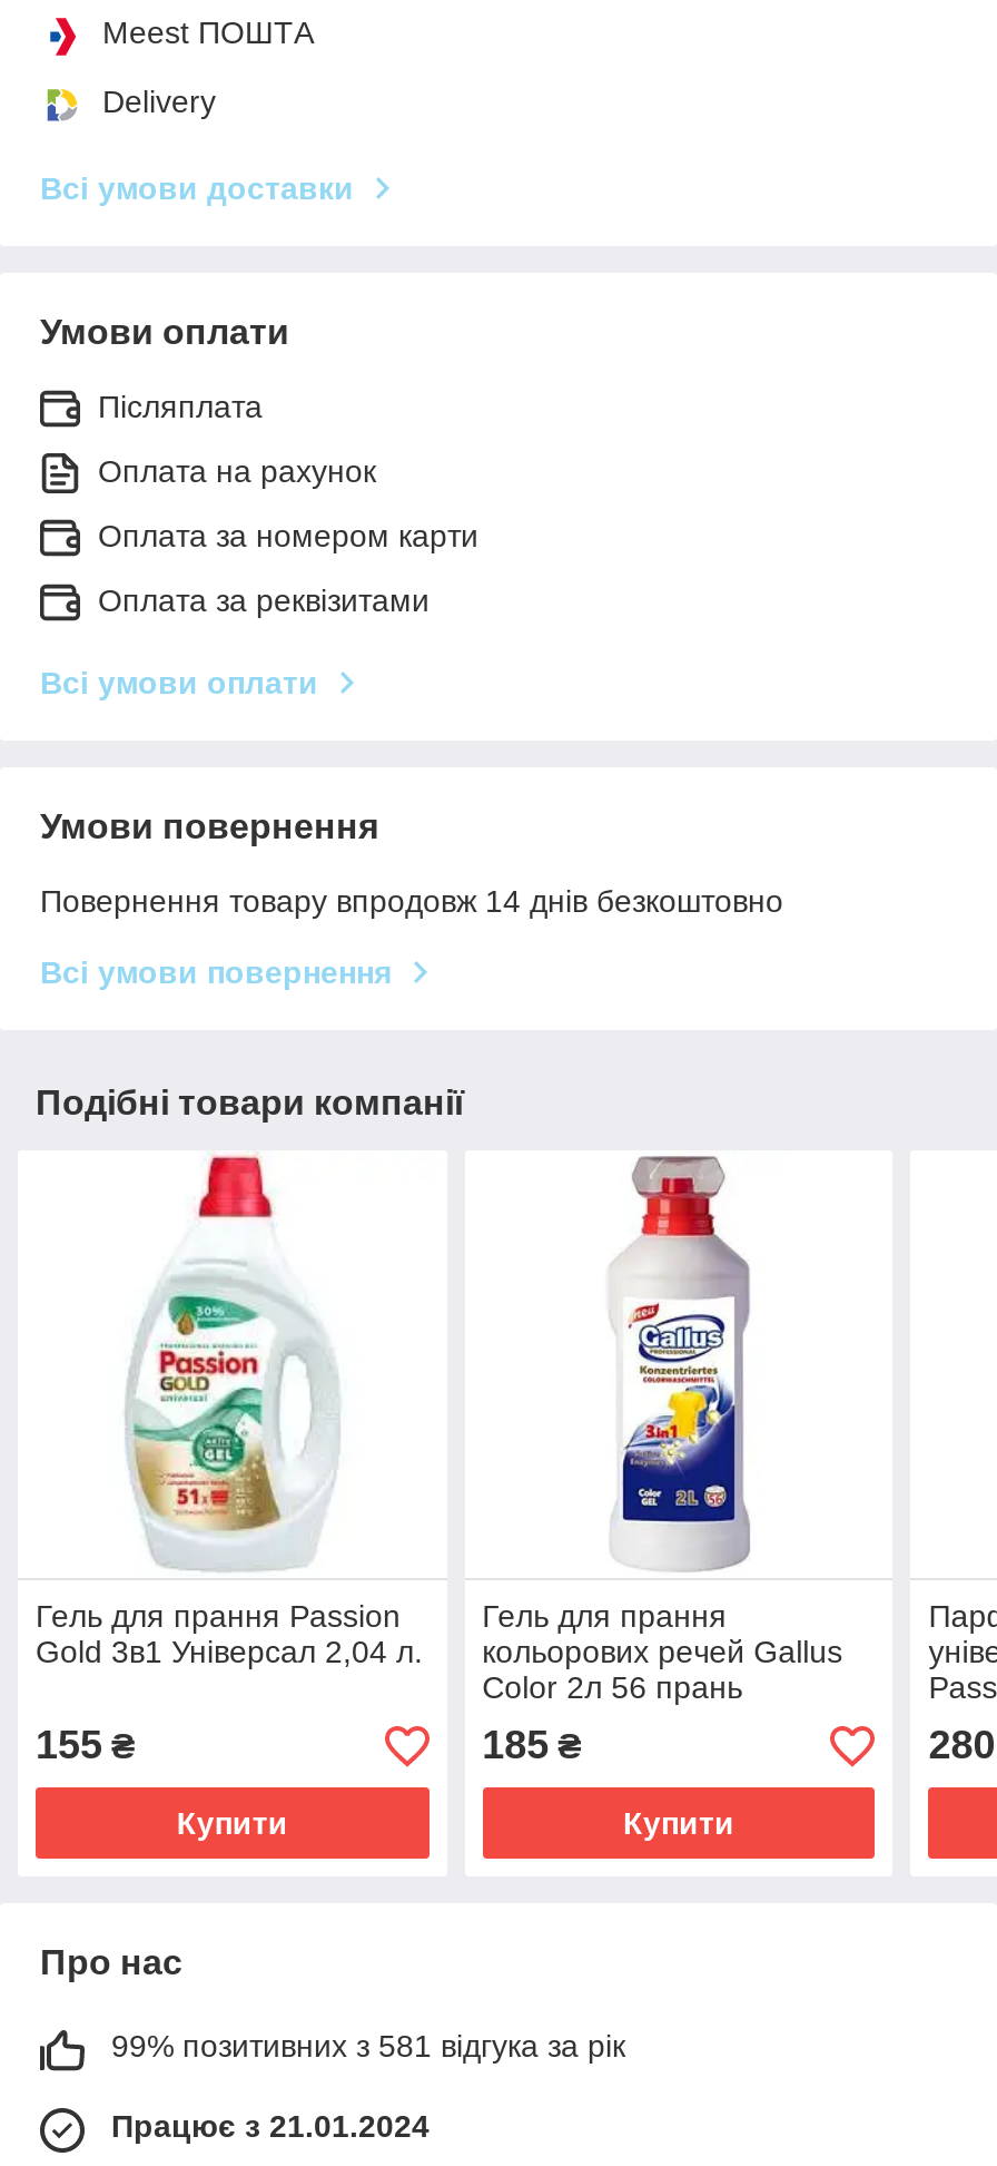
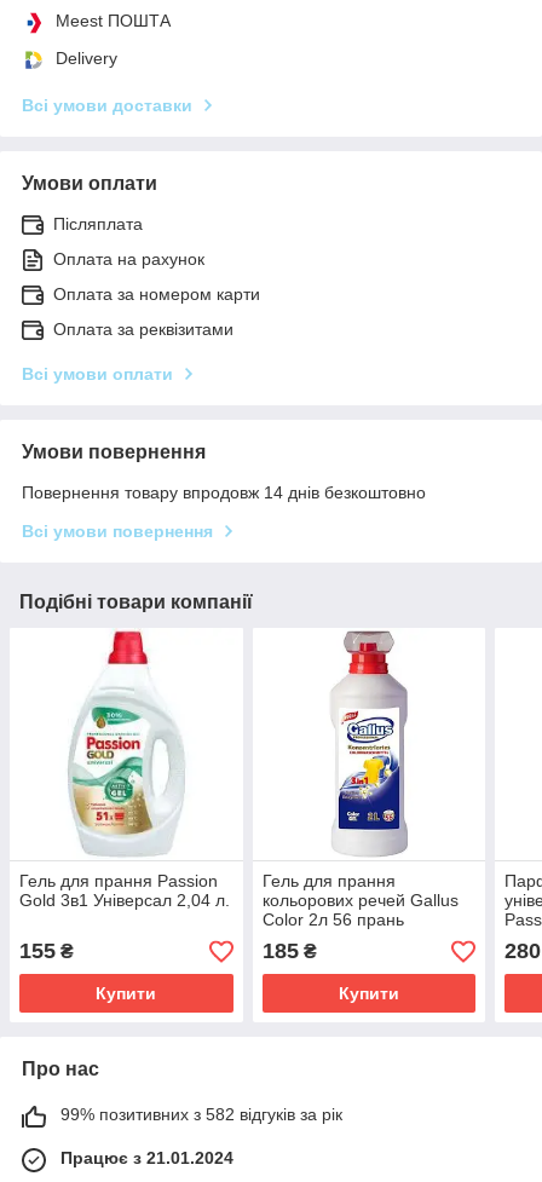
[111,2029,625,2064] 99% позитивних з 581 відгука за рік -> [60,1105,342,1124] 99% позитивних з 582 відгуків за рік

